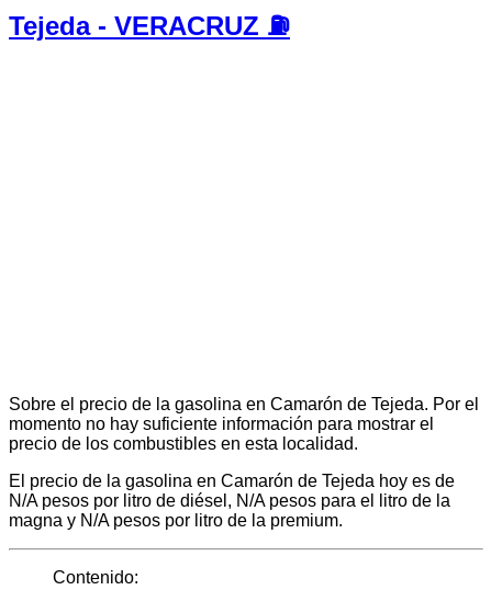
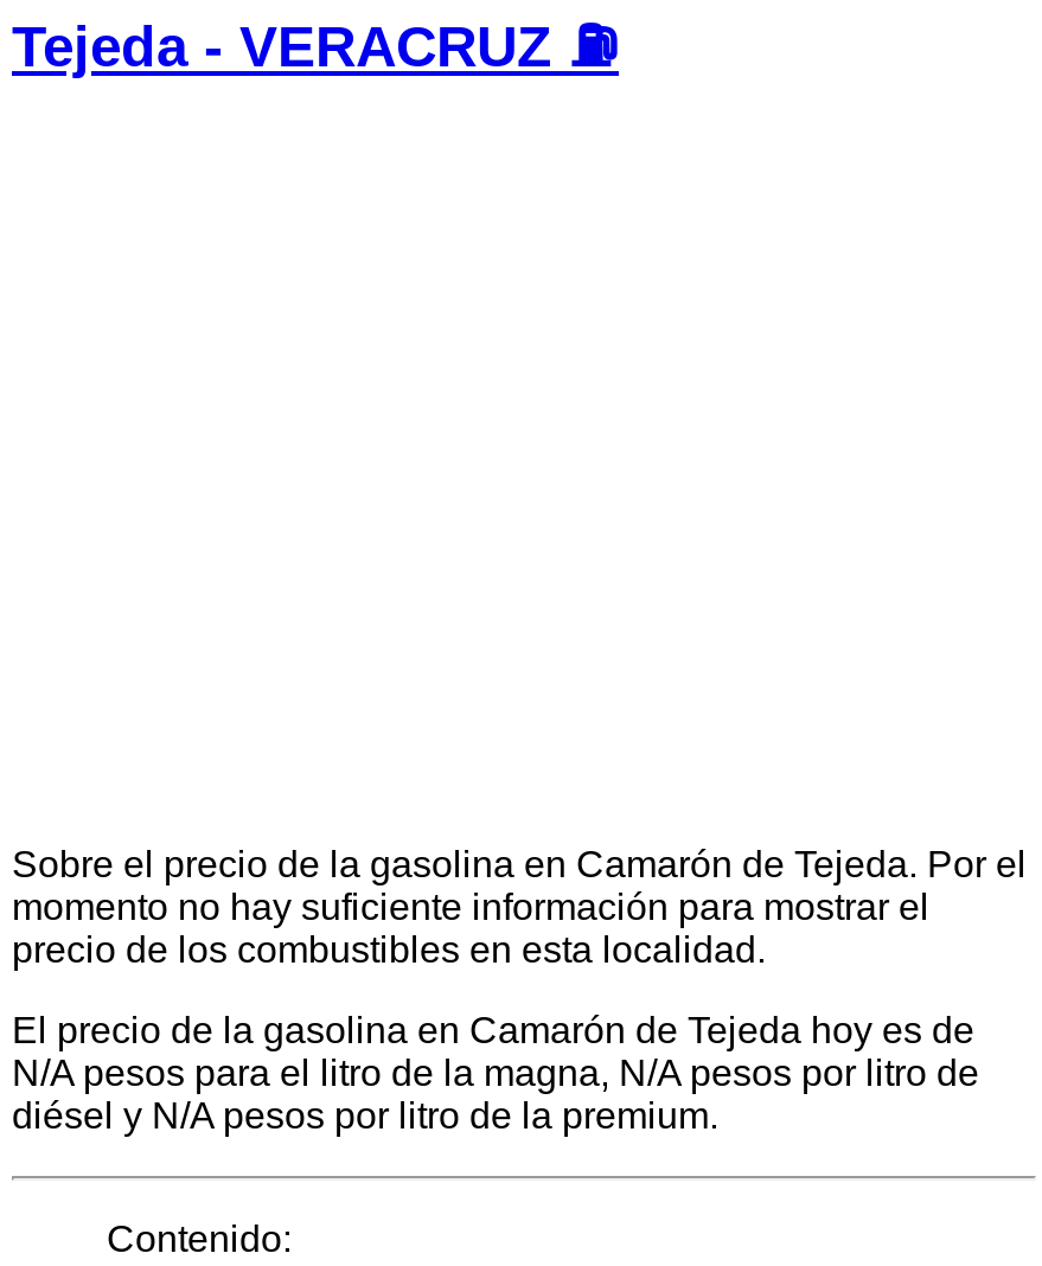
[9,491,450,510] N/A pesos por litro de diésel, N/A pesos para el litro de la -> [12,1053,979,1093] N/A pesos para el litro de la magna, N/A pesos por litro de
[9,511,343,530] magna y N/A pesos por litro de la premium. -> [12,1096,718,1136] diésel y N/A pesos por litro de la premium.

